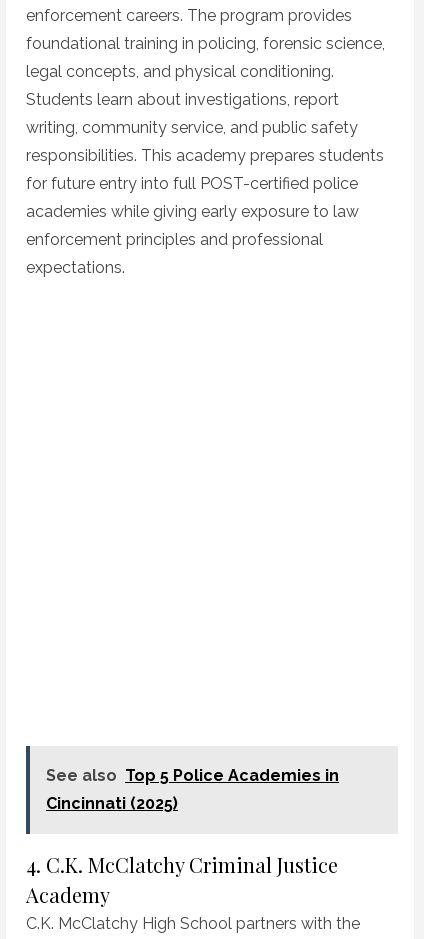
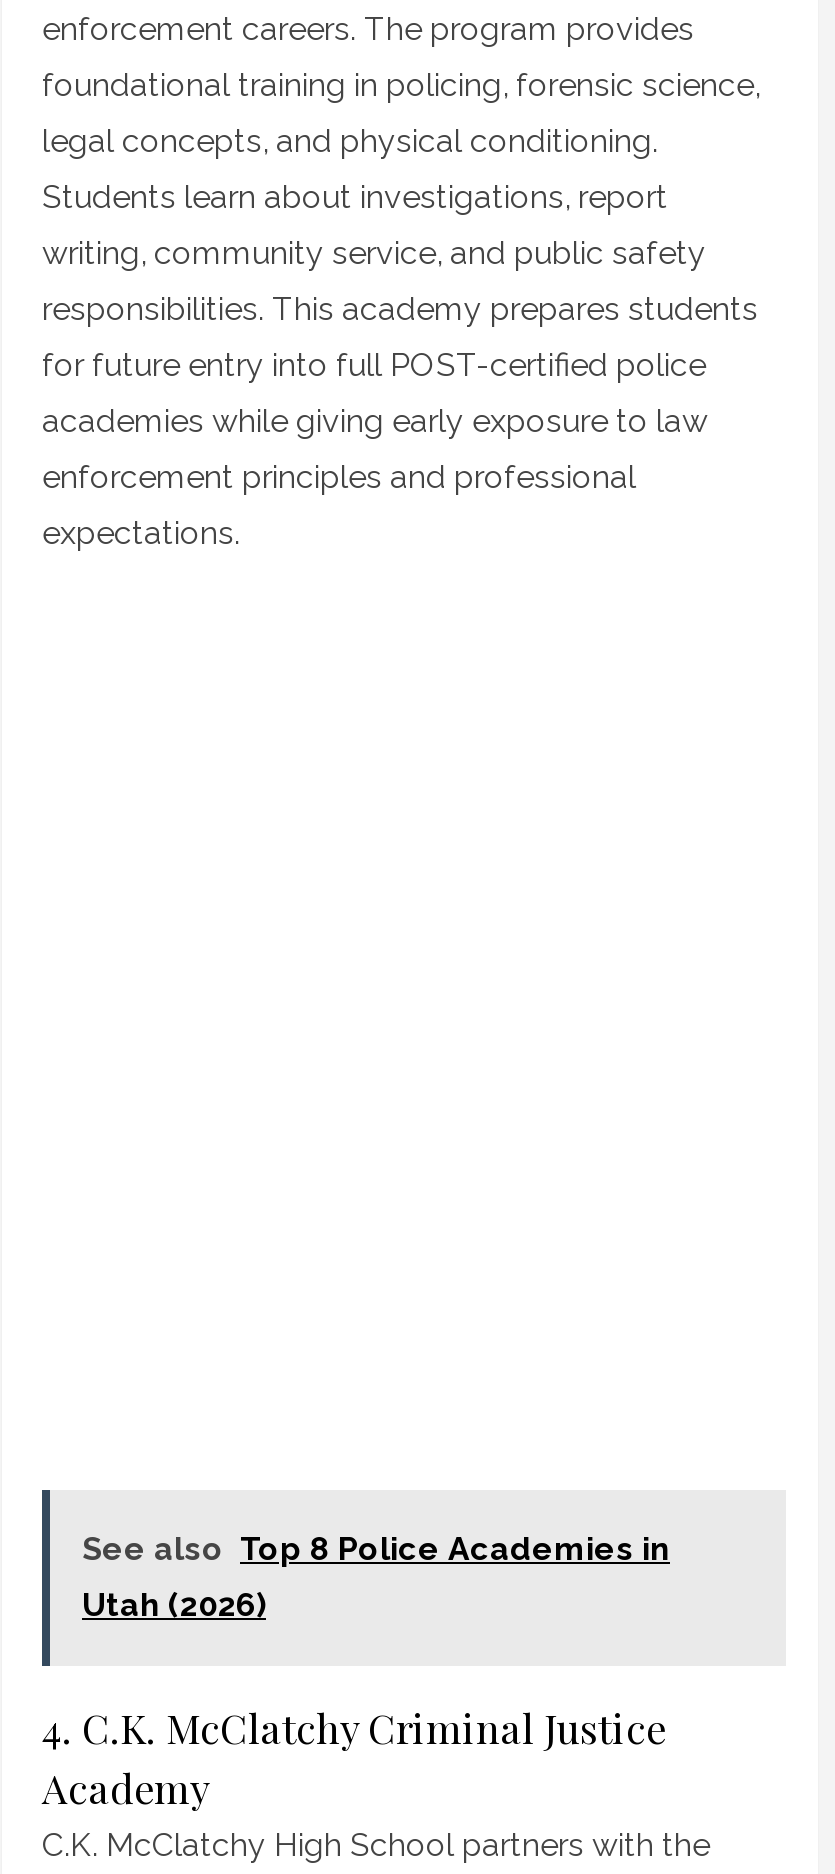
[46,766,339,785] See also Top 5 Police Academies in -> [82,1530,670,1568] See also Top 8 Police Academies in
[46,794,178,813] Cincinnati (2025) -> [82,1586,266,1624] Utah (2026)

